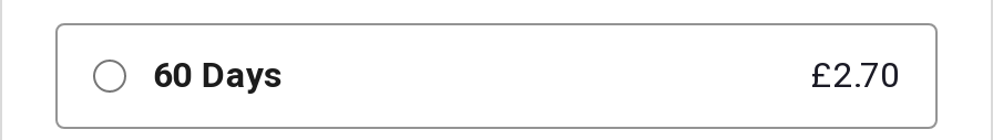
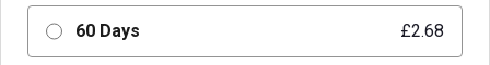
[811,54,900,96] £2.70 -> [400,21,444,41] £2.68

